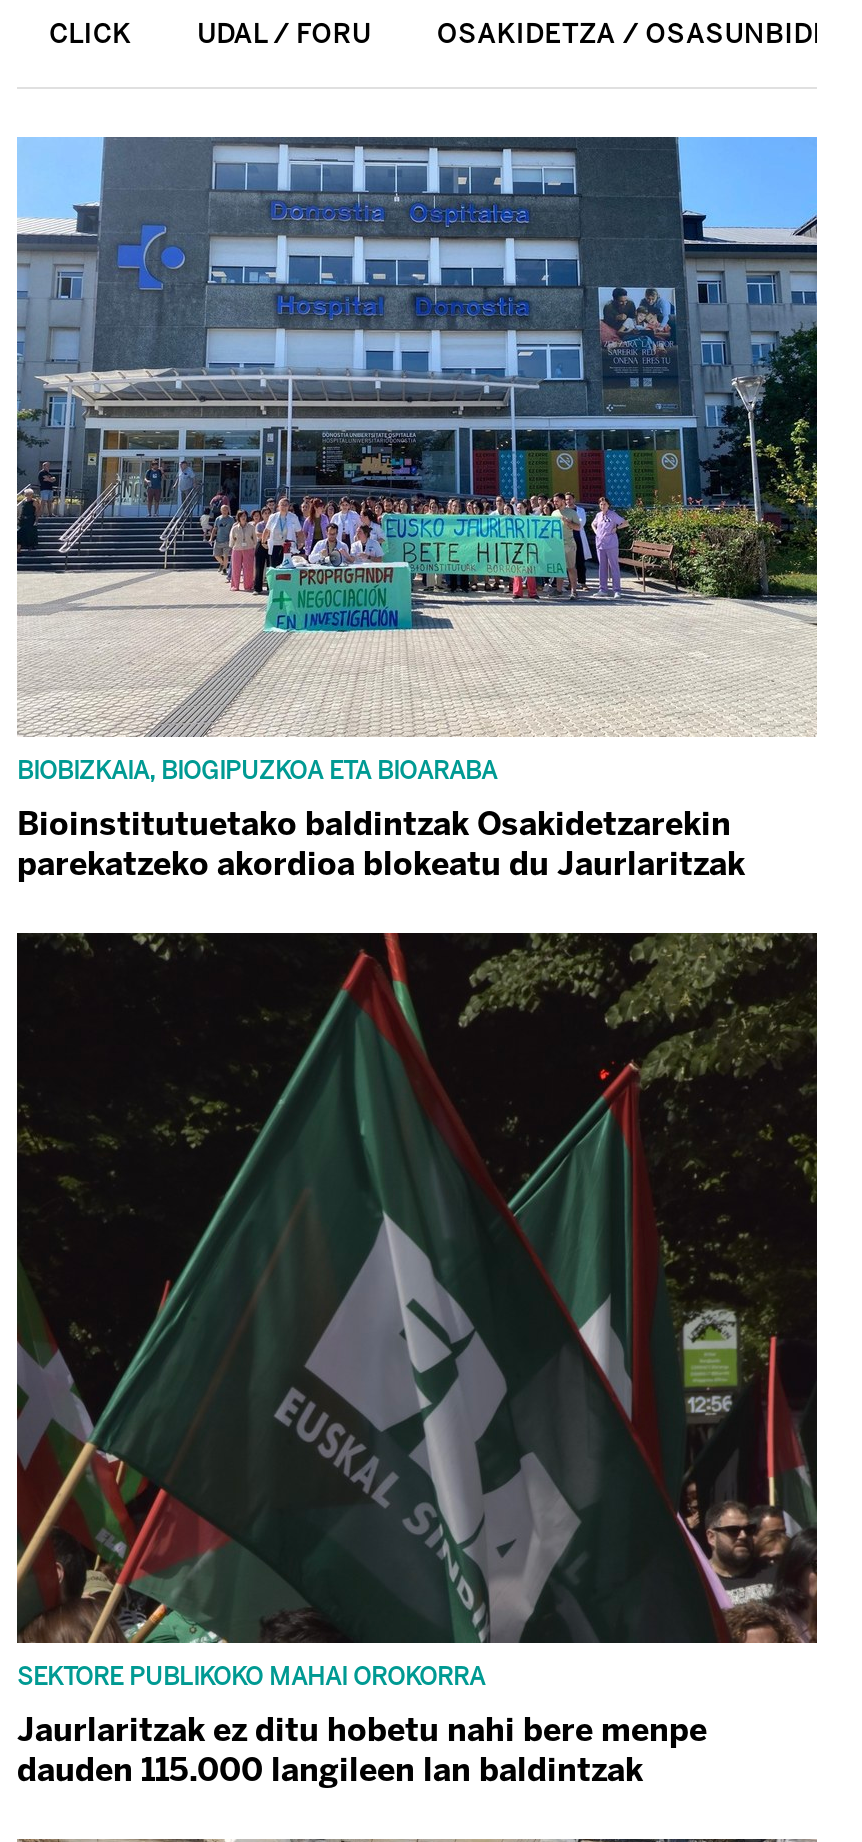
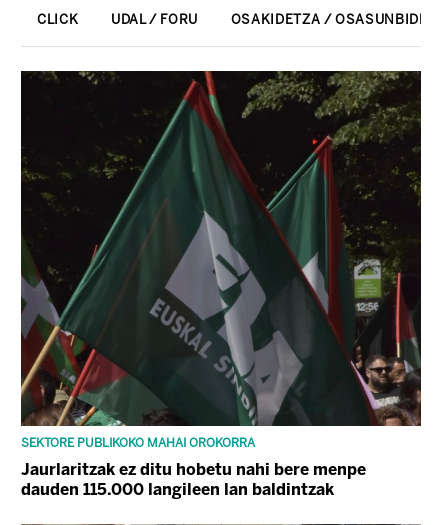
[15,135,819,883] [image] | BIOBIZKAIA, BIOGIPUZKOA ETA BIOARABA | Bioinstitutuetako baldintzak Osakidetzarekin | parekatzeko akordioa blokeatu du Jaurlaritzak -> none

